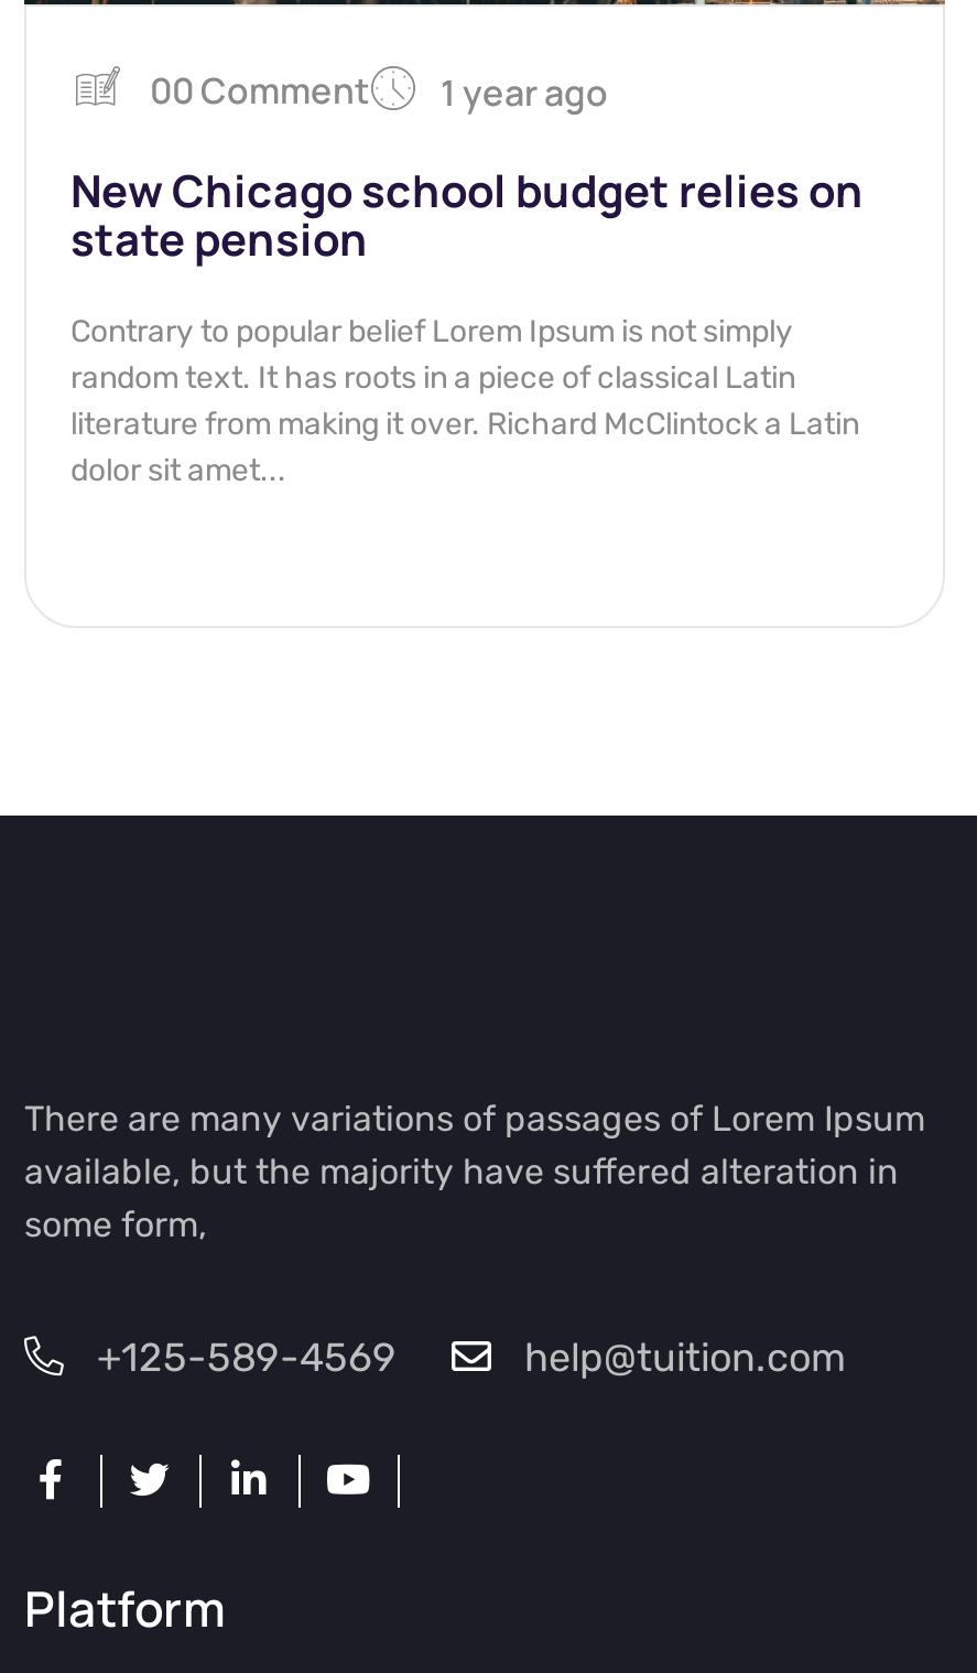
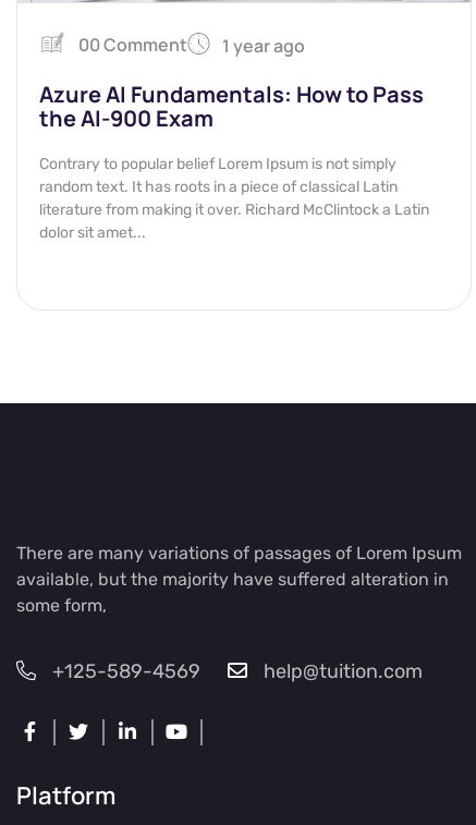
[70,162,864,270] New Chicago school budget relies on | state pension -> [39,80,424,133] Azure AI Fundamentals: How to Pass | the AI-900 Exam

